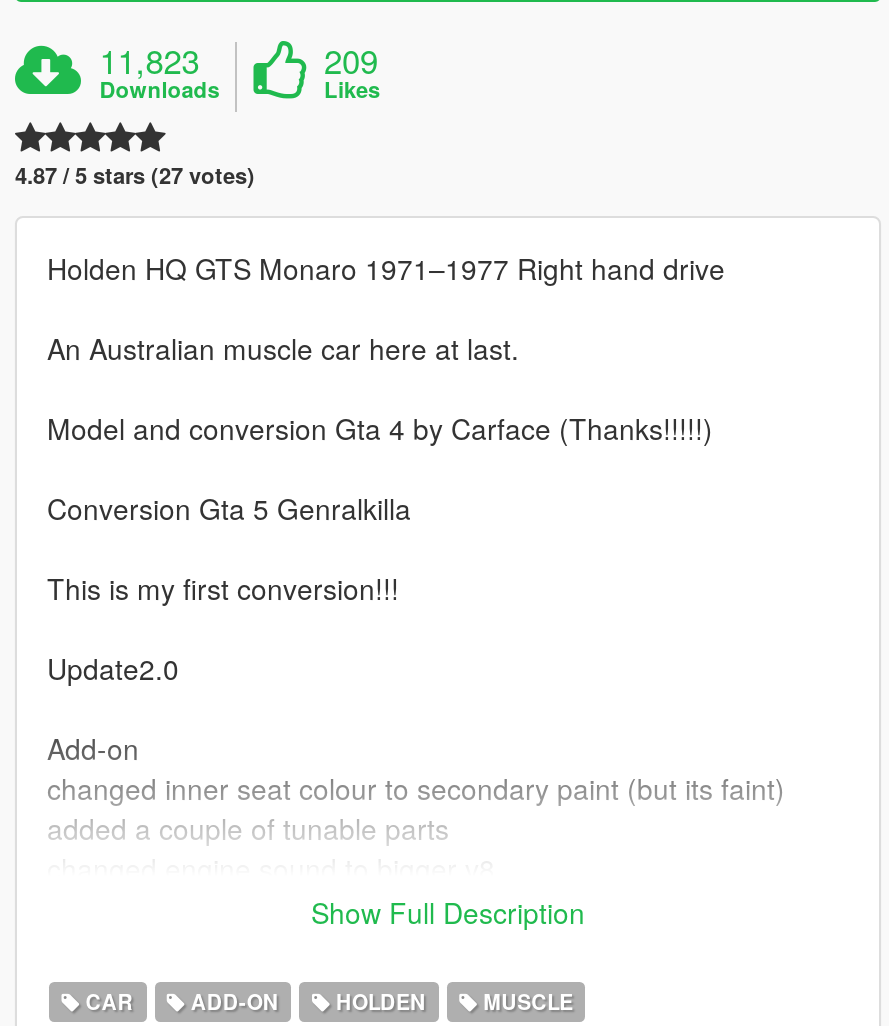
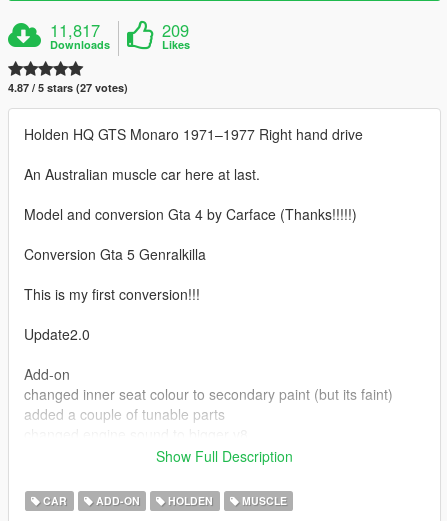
[99,36,199,84] 11,823 -> [50,18,100,42] 11,817

